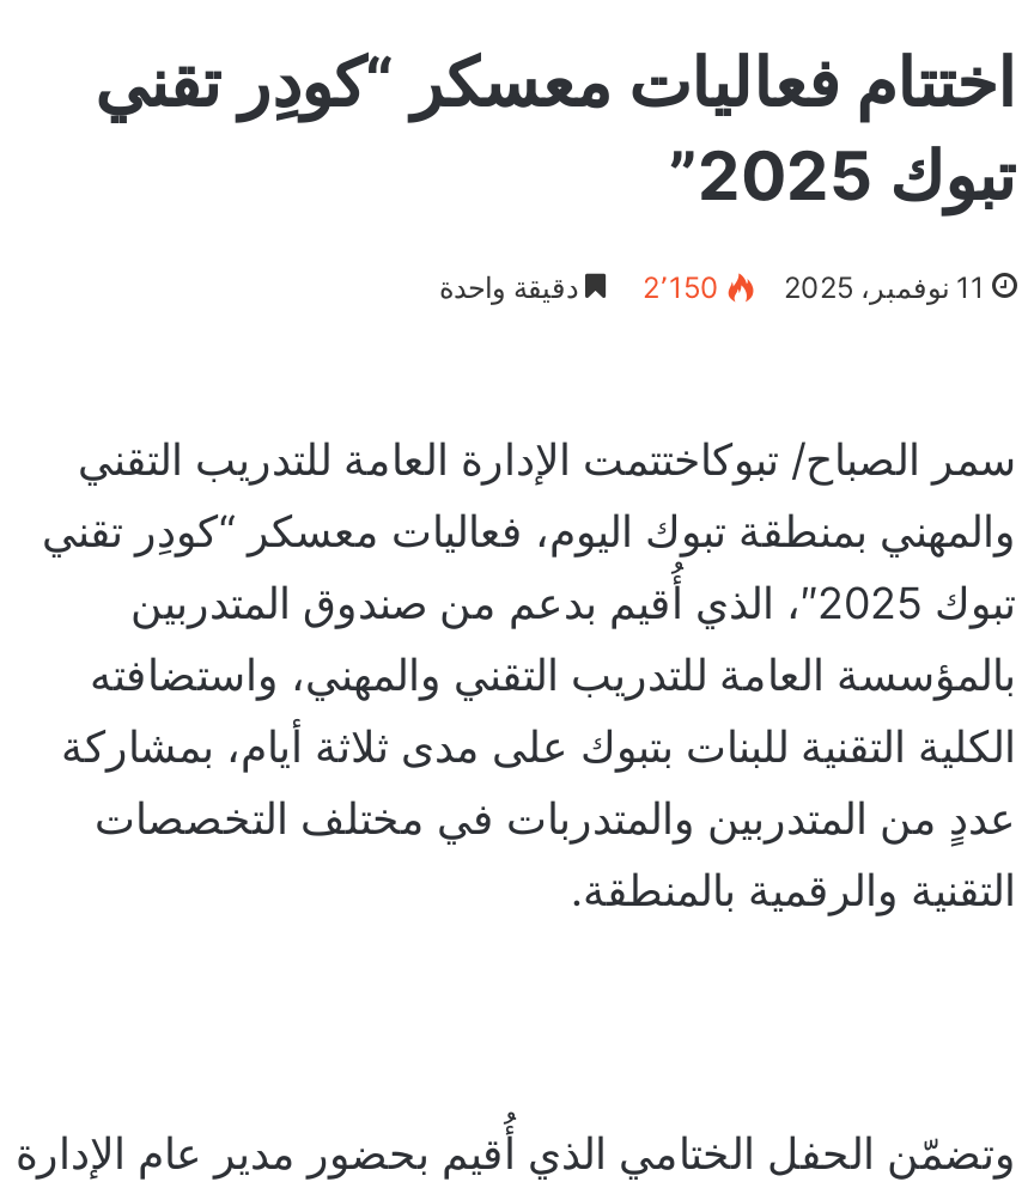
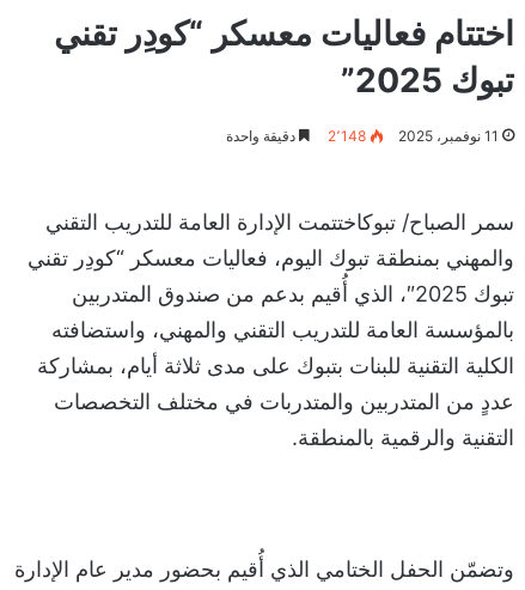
[439,269,719,305] 2٬150 دقيقة واحدة -> [226,127,366,145] 2٬148 دقيقة واحدة

